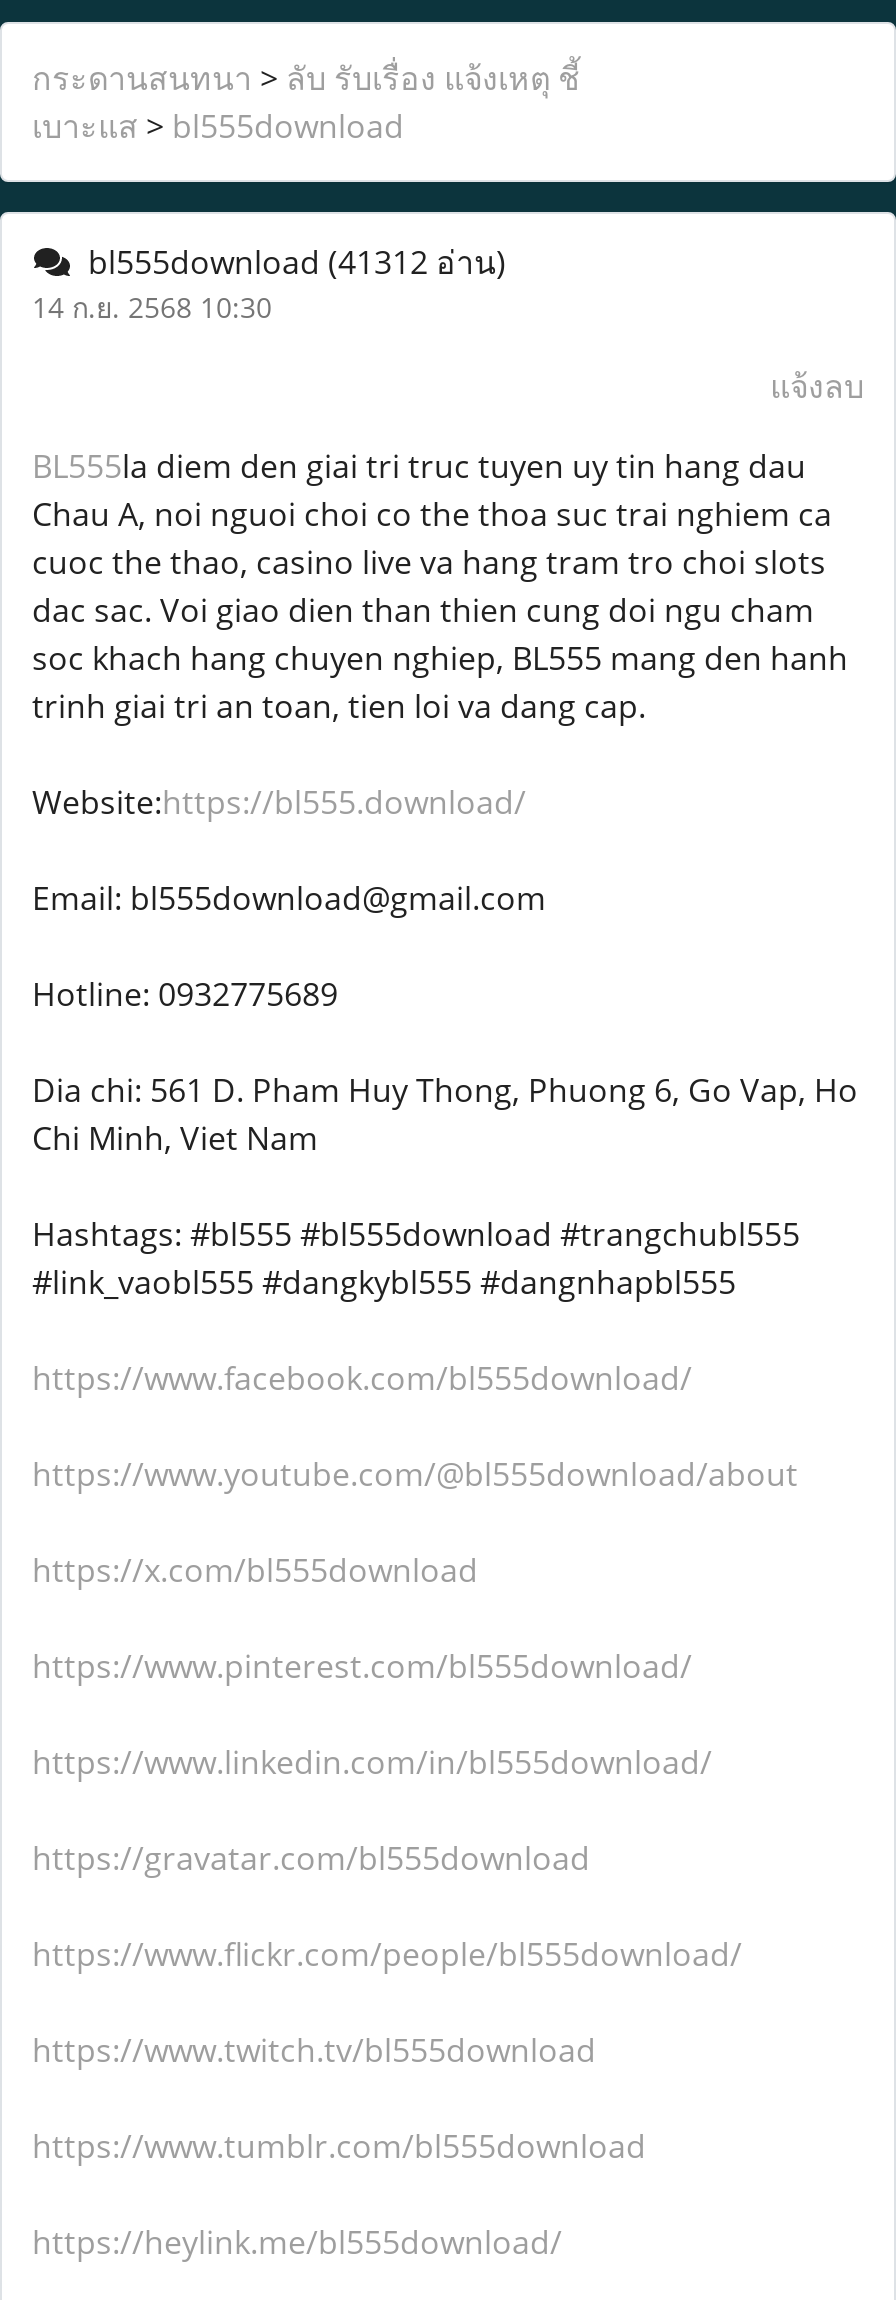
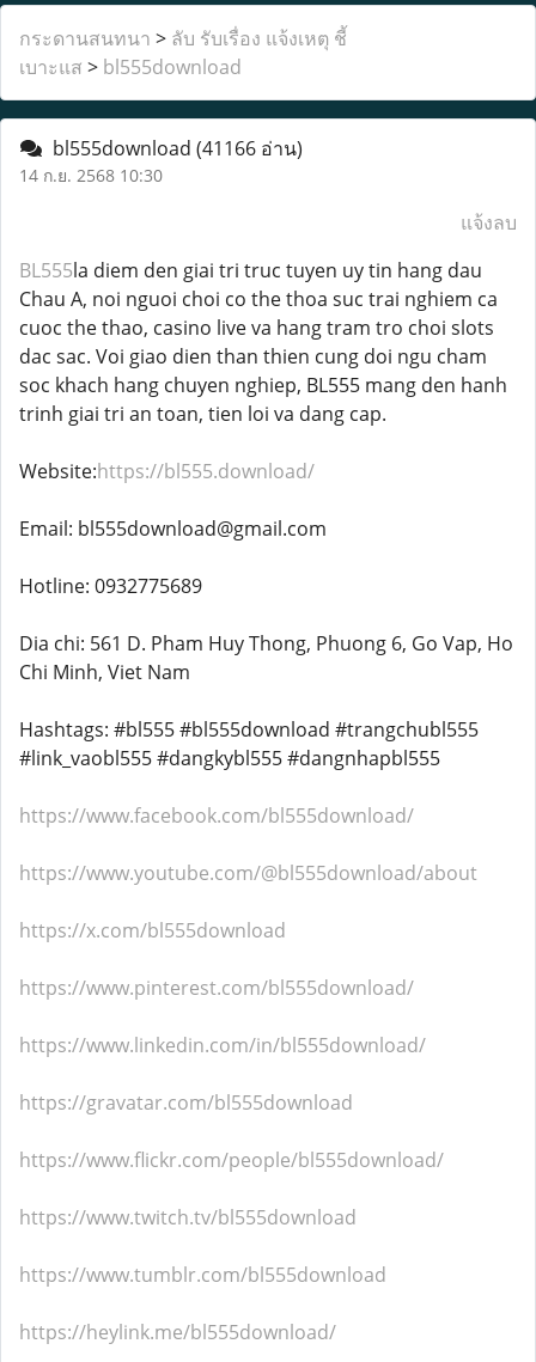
[72,240,506,284] bl555download (41312 อ่าน) -> [43,135,303,161] bl555download (41166 อ่าน)

